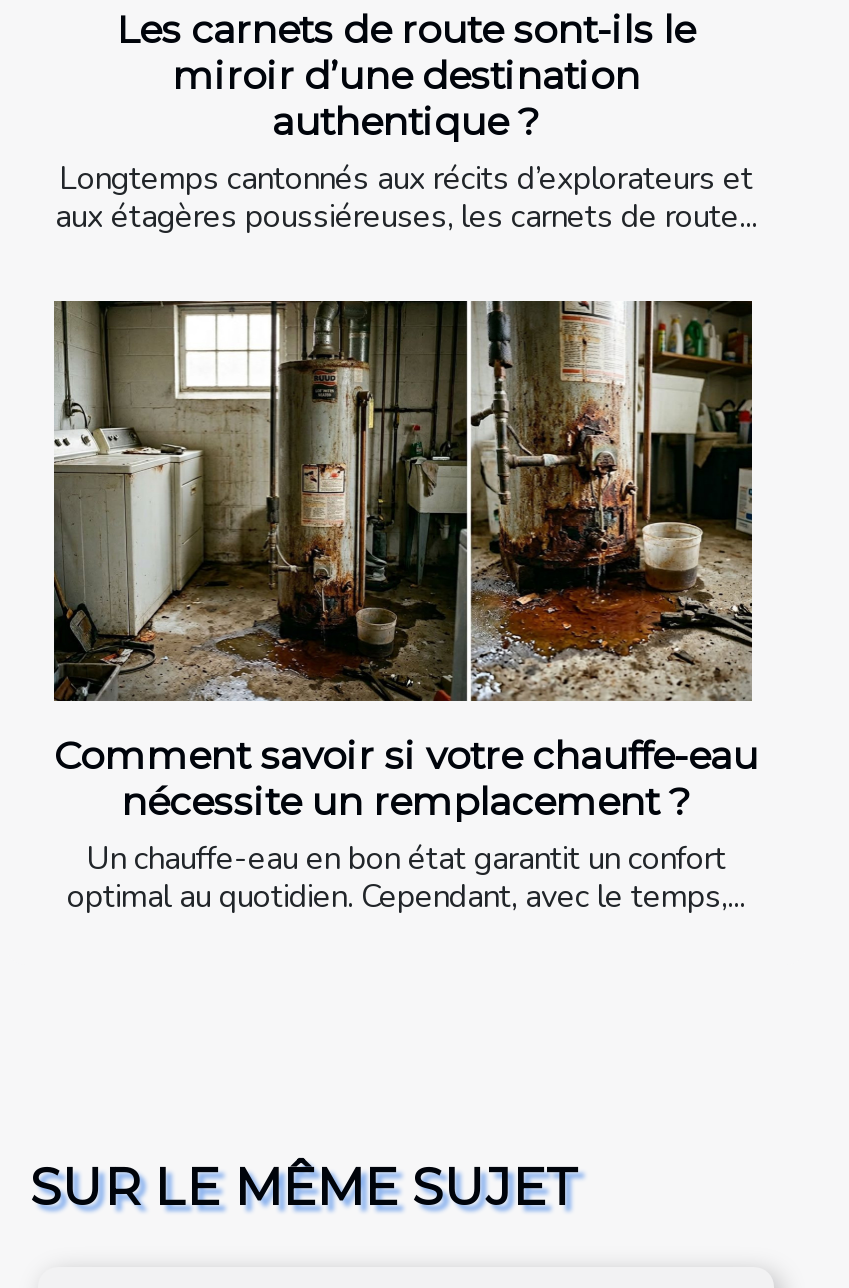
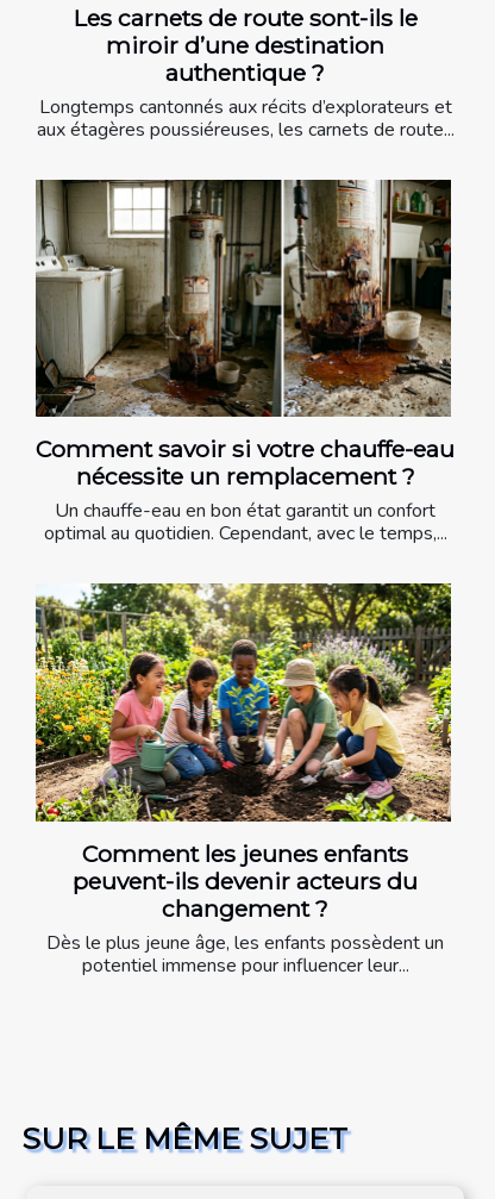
none -> [35,582,452,979] [image] | Comment les jeunes enfants | peuvent-ils devenir acteurs du | changement ? | Dès le plus jeune âge, les enfants possèdent un | potentiel immense pour influencer leur...

